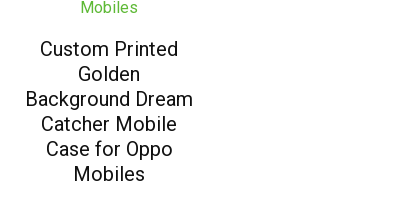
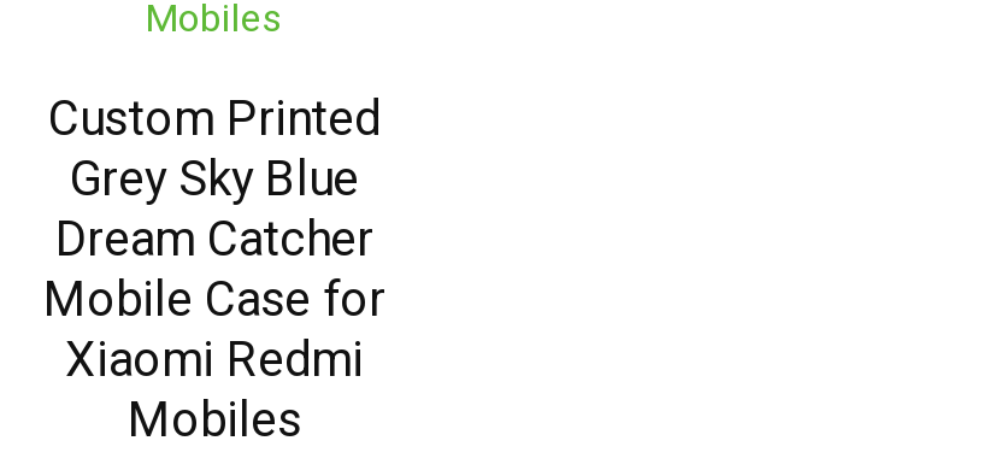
[25,62,193,161] Golden | Background Dream | Catcher Mobile | Case for Oppo -> [43,149,385,388] Grey Sky Blue | Dream Catcher | Mobile Case for | Xiaomi Redmi

